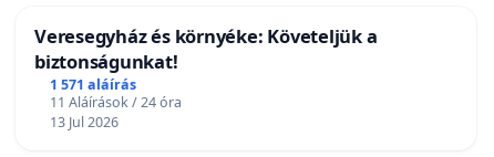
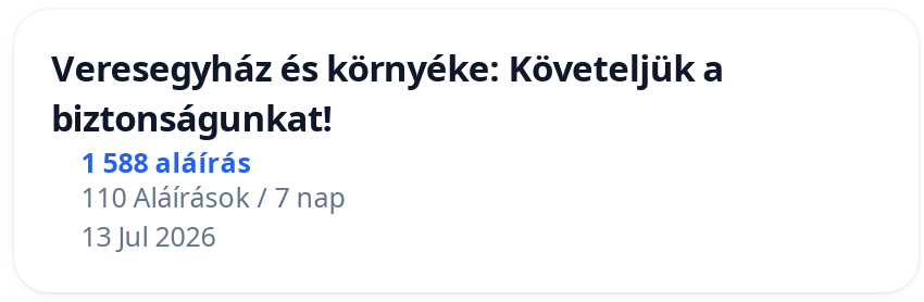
[50,75,136,94] 1 571 aláírás -> [81,144,251,181] 1 588 aláírás
[50,93,181,111] 11 Aláírások / 24 óra -> [81,179,346,216] 110 Aláírások / 7 nap

